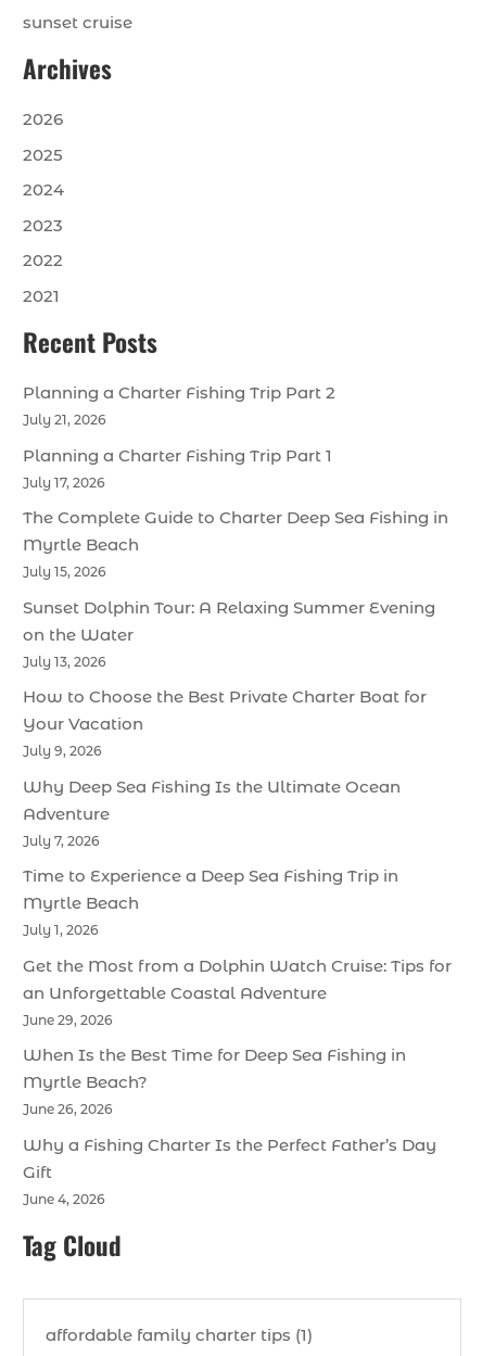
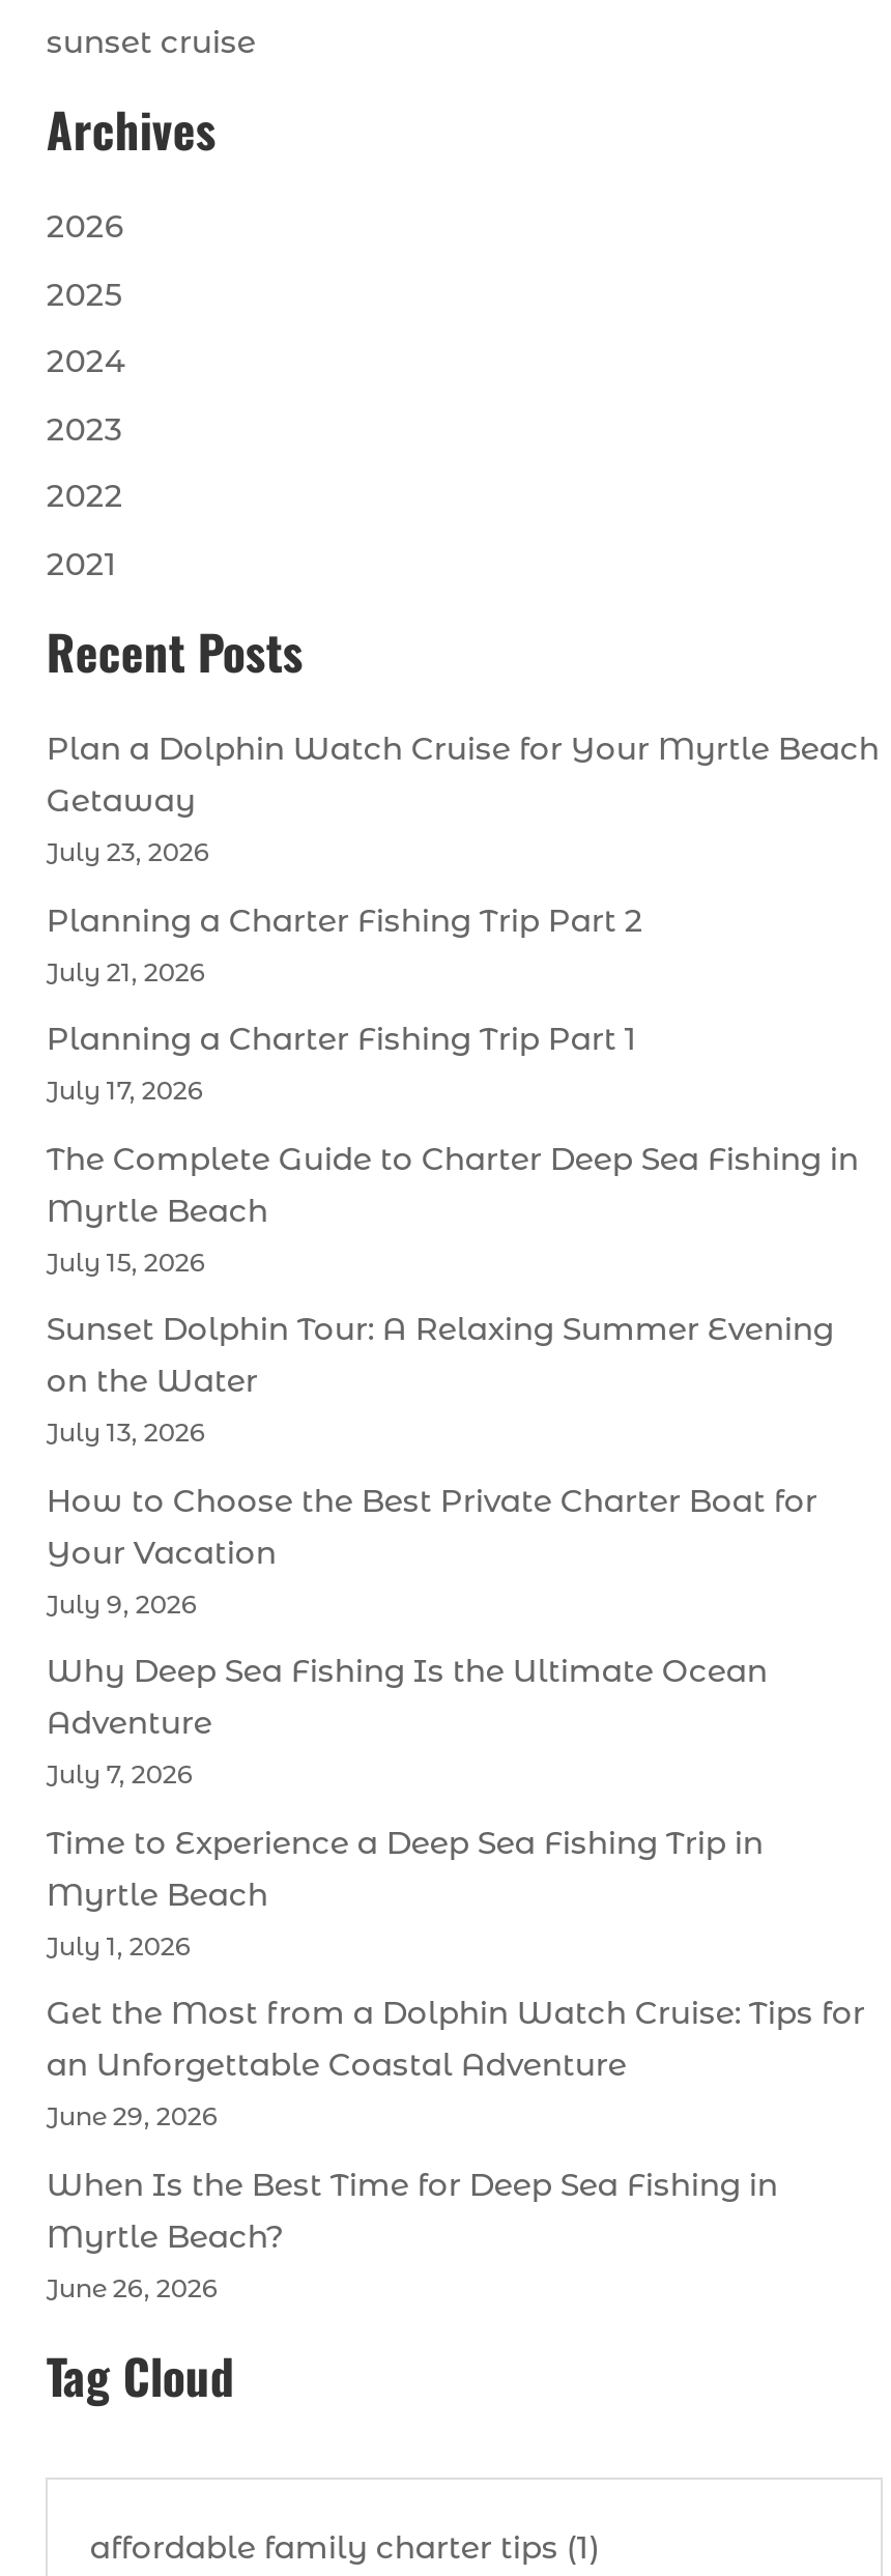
none -> [46,728,879,867] Plan a Dolphin Watch Cruise for Your Myrtle Beach | Getaway | July 23, 2026
moved [23,382,452,1117] -> [46,899,865,2302]: Planning a Charter Fishing Trip Part 2 | July 21, 2026 | Planning a Charter Fishing Trip Part 1 | ... | Myrtle Beach? | June 26, 2026
[23,1134,437,1207] Why a Fishing Charter Is the Perfect Father’s Day | Gift | June 4, 2026 -> none

